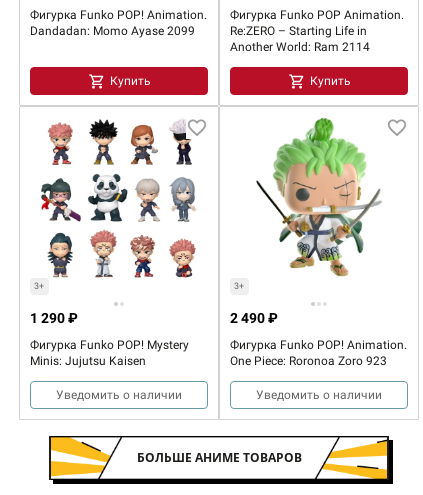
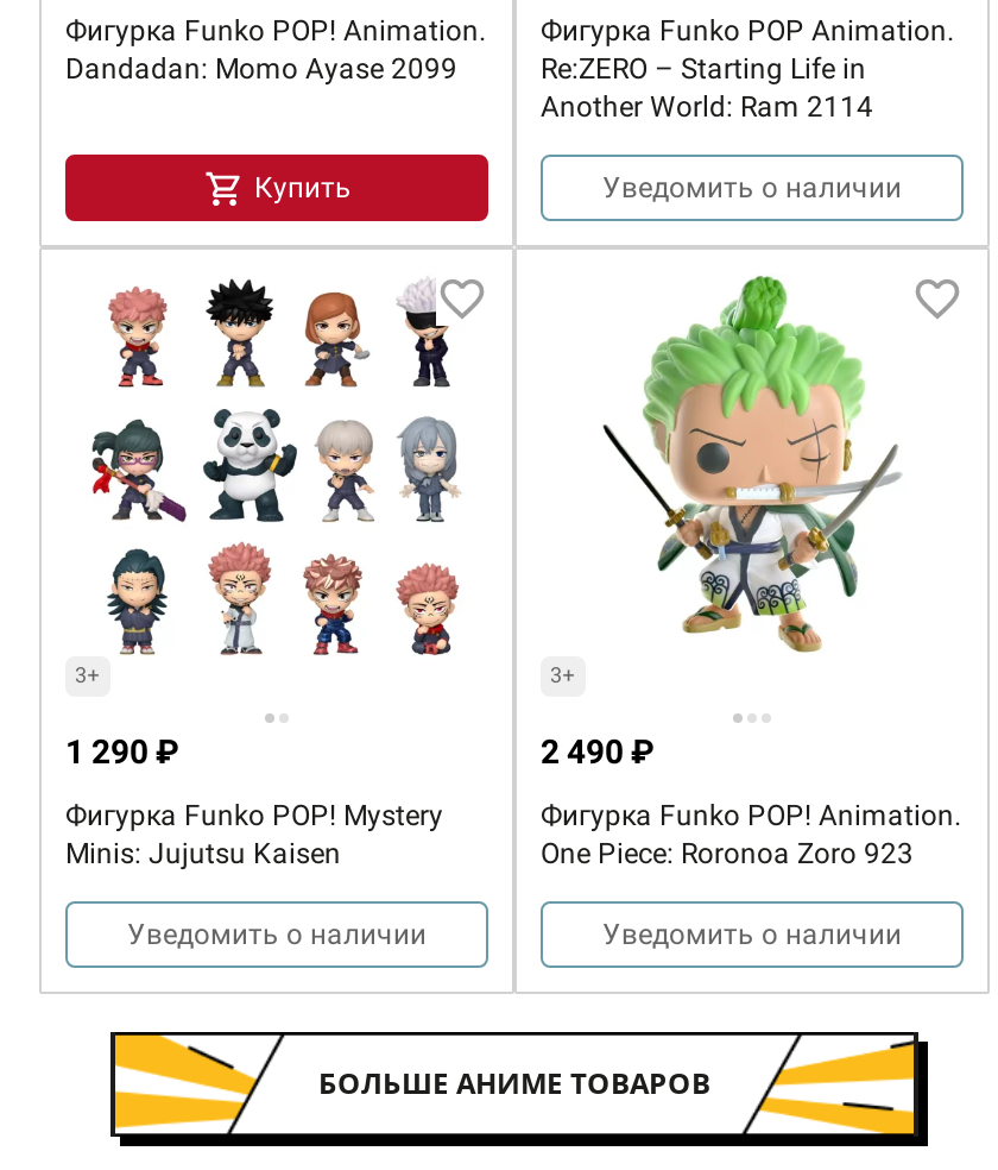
[309,74,350,88] Купить -> [602,171,902,204] Уведомить о наличии

